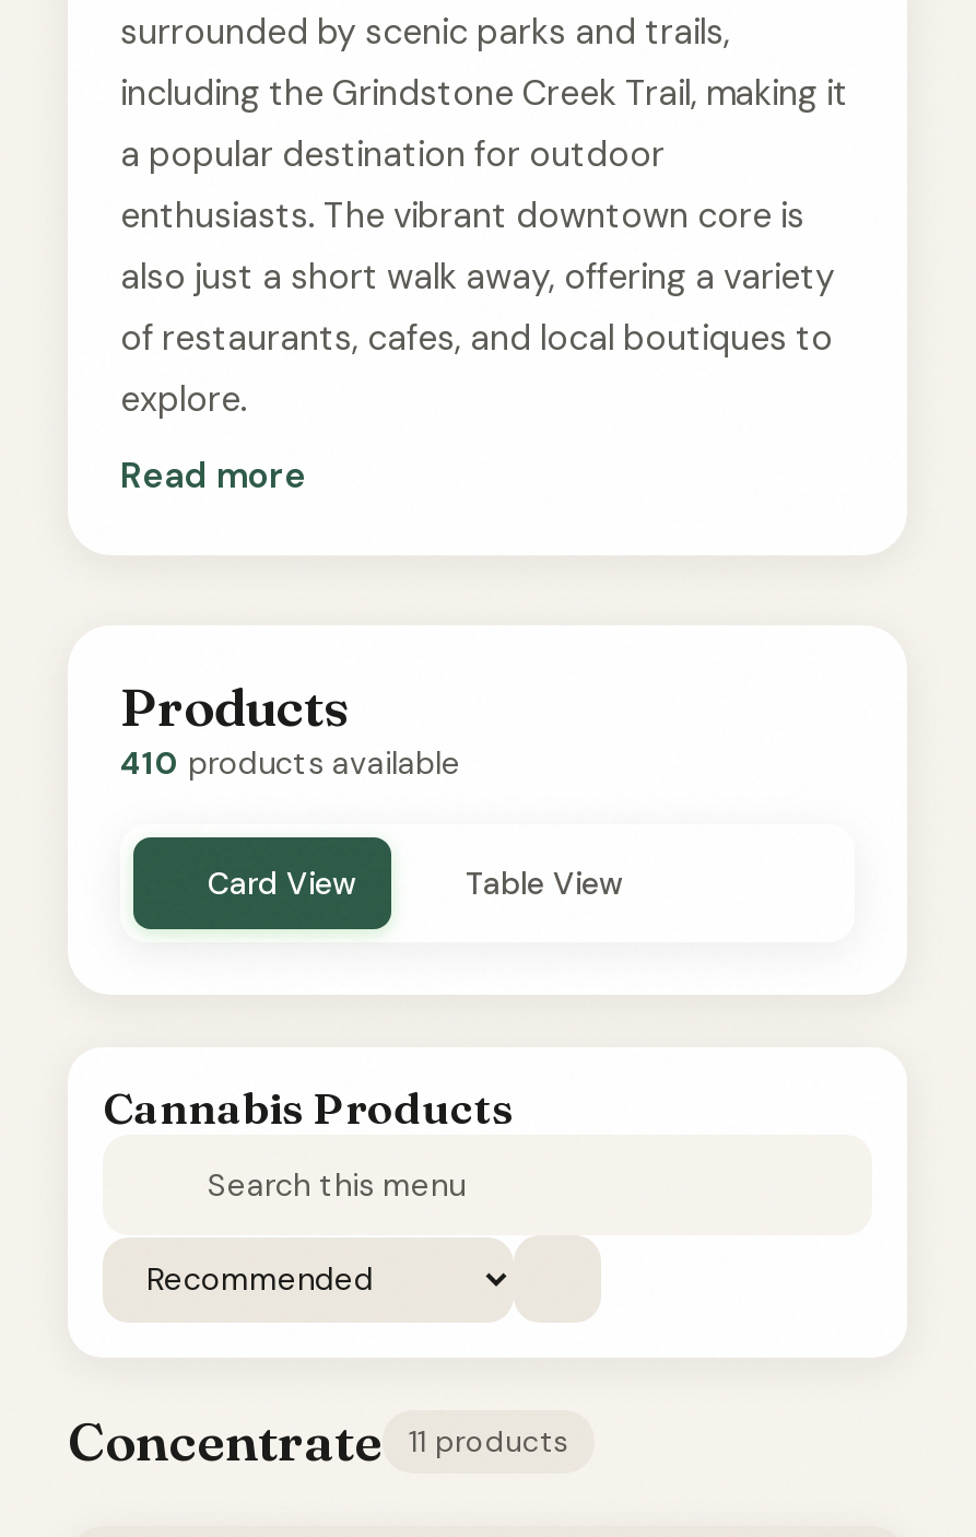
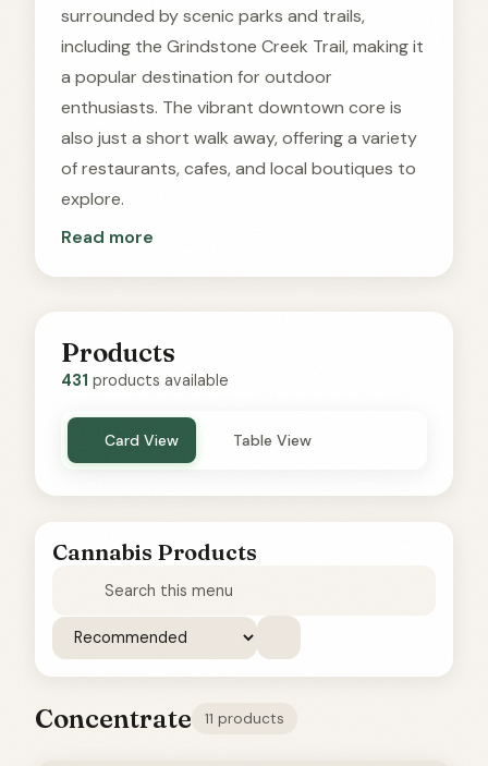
[120,744,461,783] 410 products available -> [61,371,229,390] 431 products available

